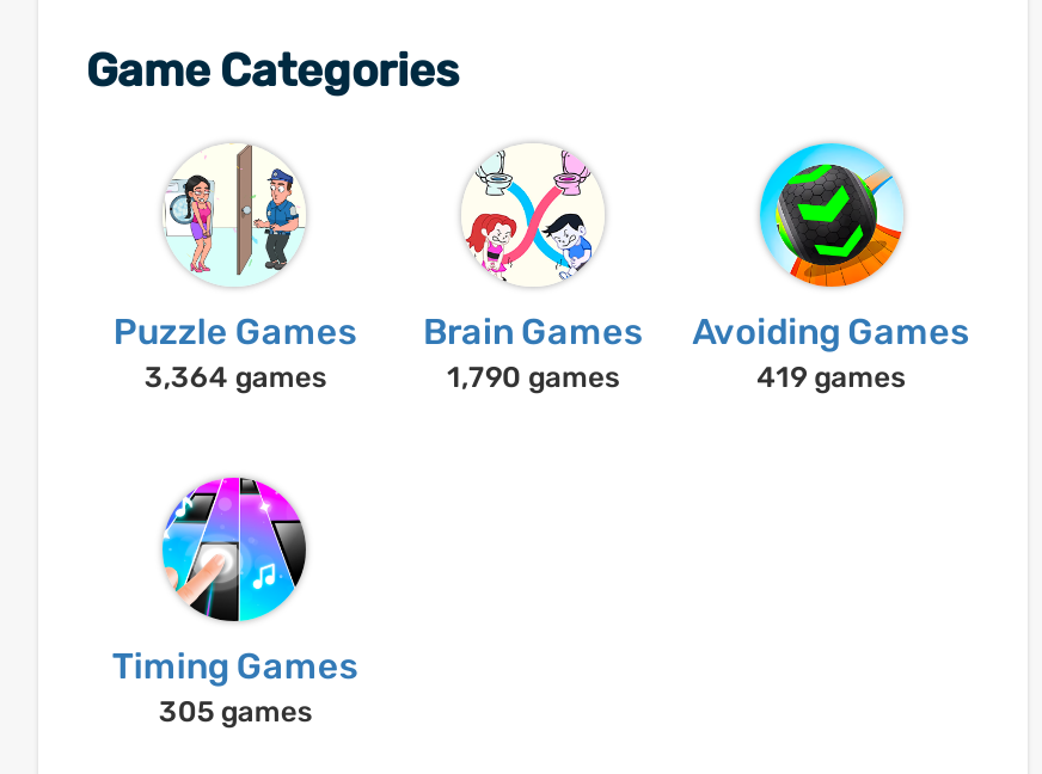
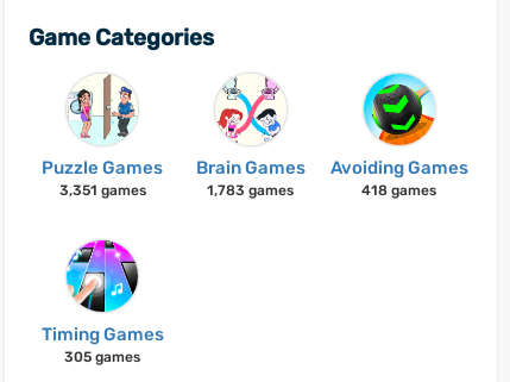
[144,361,326,394] 3,364 games -> [59,182,146,199] 3,351 games
[447,361,619,394] 1,790 games -> [207,182,294,199] 1,783 games
[757,361,905,394] 419 games -> [362,182,436,199] 418 games

